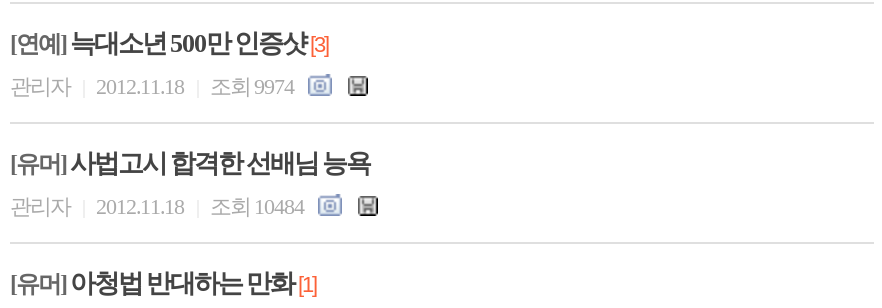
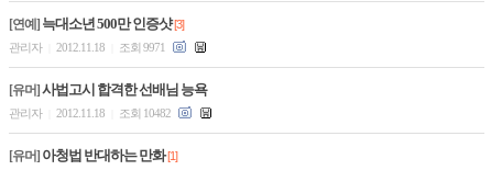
[10,74,298,98] 관리자 2012.11.18 조회 9974 -> [9,41,167,54] 관리자 2012.11.18 조회 9971
[10,194,308,218] 관리자 2012.11.18 조회 10484 -> [9,106,173,120] 관리자 2012.11.18 조회 10482

